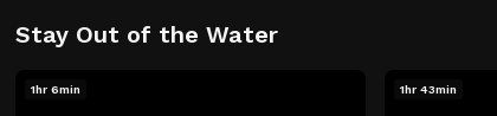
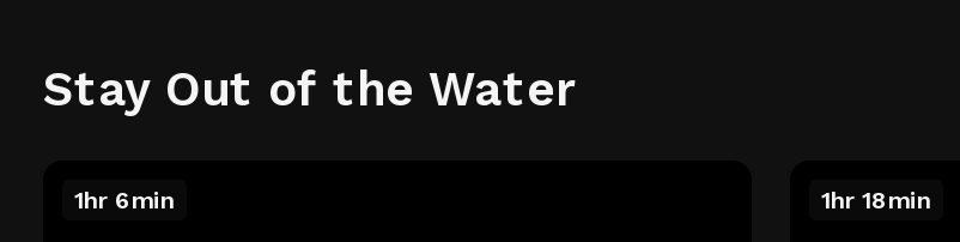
[400,83,457,96] 1hr 43min -> [821,187,931,213] 1hr 18min

